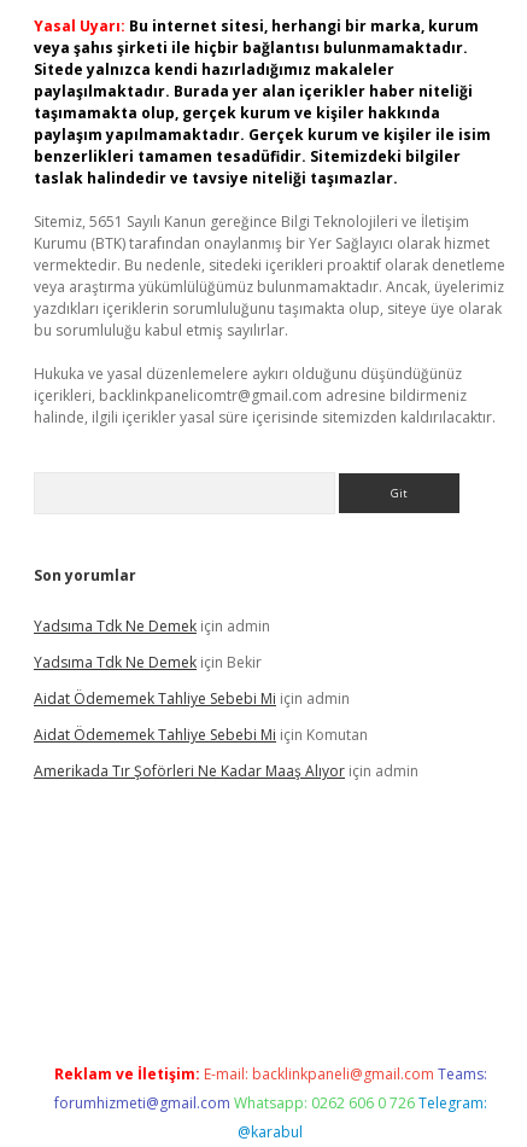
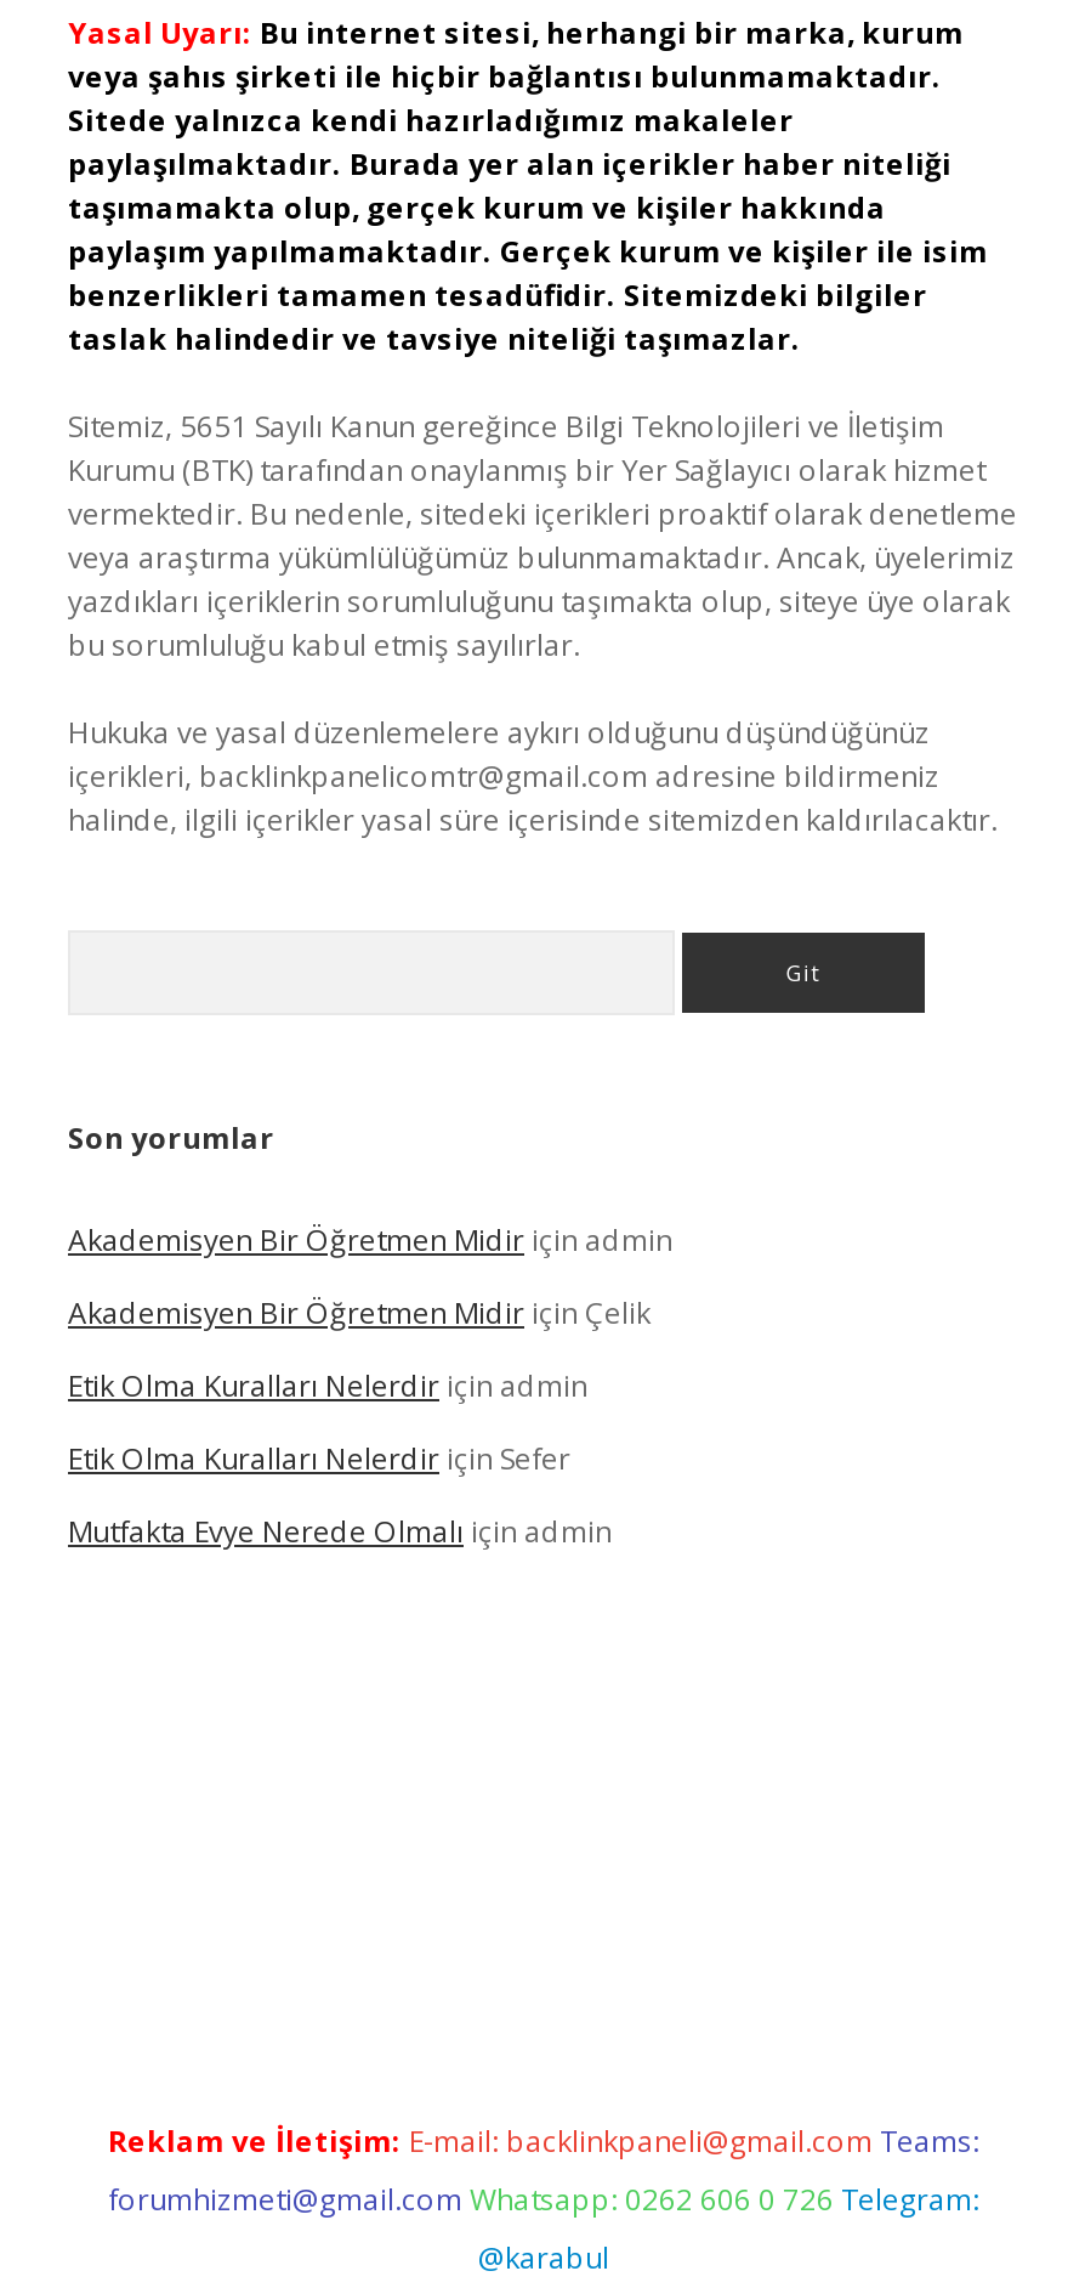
[34,616,270,636] Yadsıma Tdk Ne Demek için admin -> [68,1219,672,1261] Akademisyen Bir Öğretmen Midir için admin
[34,652,262,673] Yadsıma Tdk Ne Demek için Bekir -> [68,1292,651,1333] Akademisyen Bir Öğretmen Midir için Çelik
[34,688,350,709] Aidat Ödememek Tahliye Sebebi Mi için admin -> [68,1365,587,1406] Etik Olma Kuralları Nelerdir için admin
[34,724,368,745] Aidat Ödememek Tahliye Sebebi Mi için Komutan -> [68,1438,570,1479] Etik Olma Kuralları Nelerdir için Sefer
[34,761,418,781] Amerikada Tır Şoförleri Ne Kadar Maaş Alıyor için admin -> [68,1511,612,1552] Mutfakta Evye Nerede Olmalı için admin

